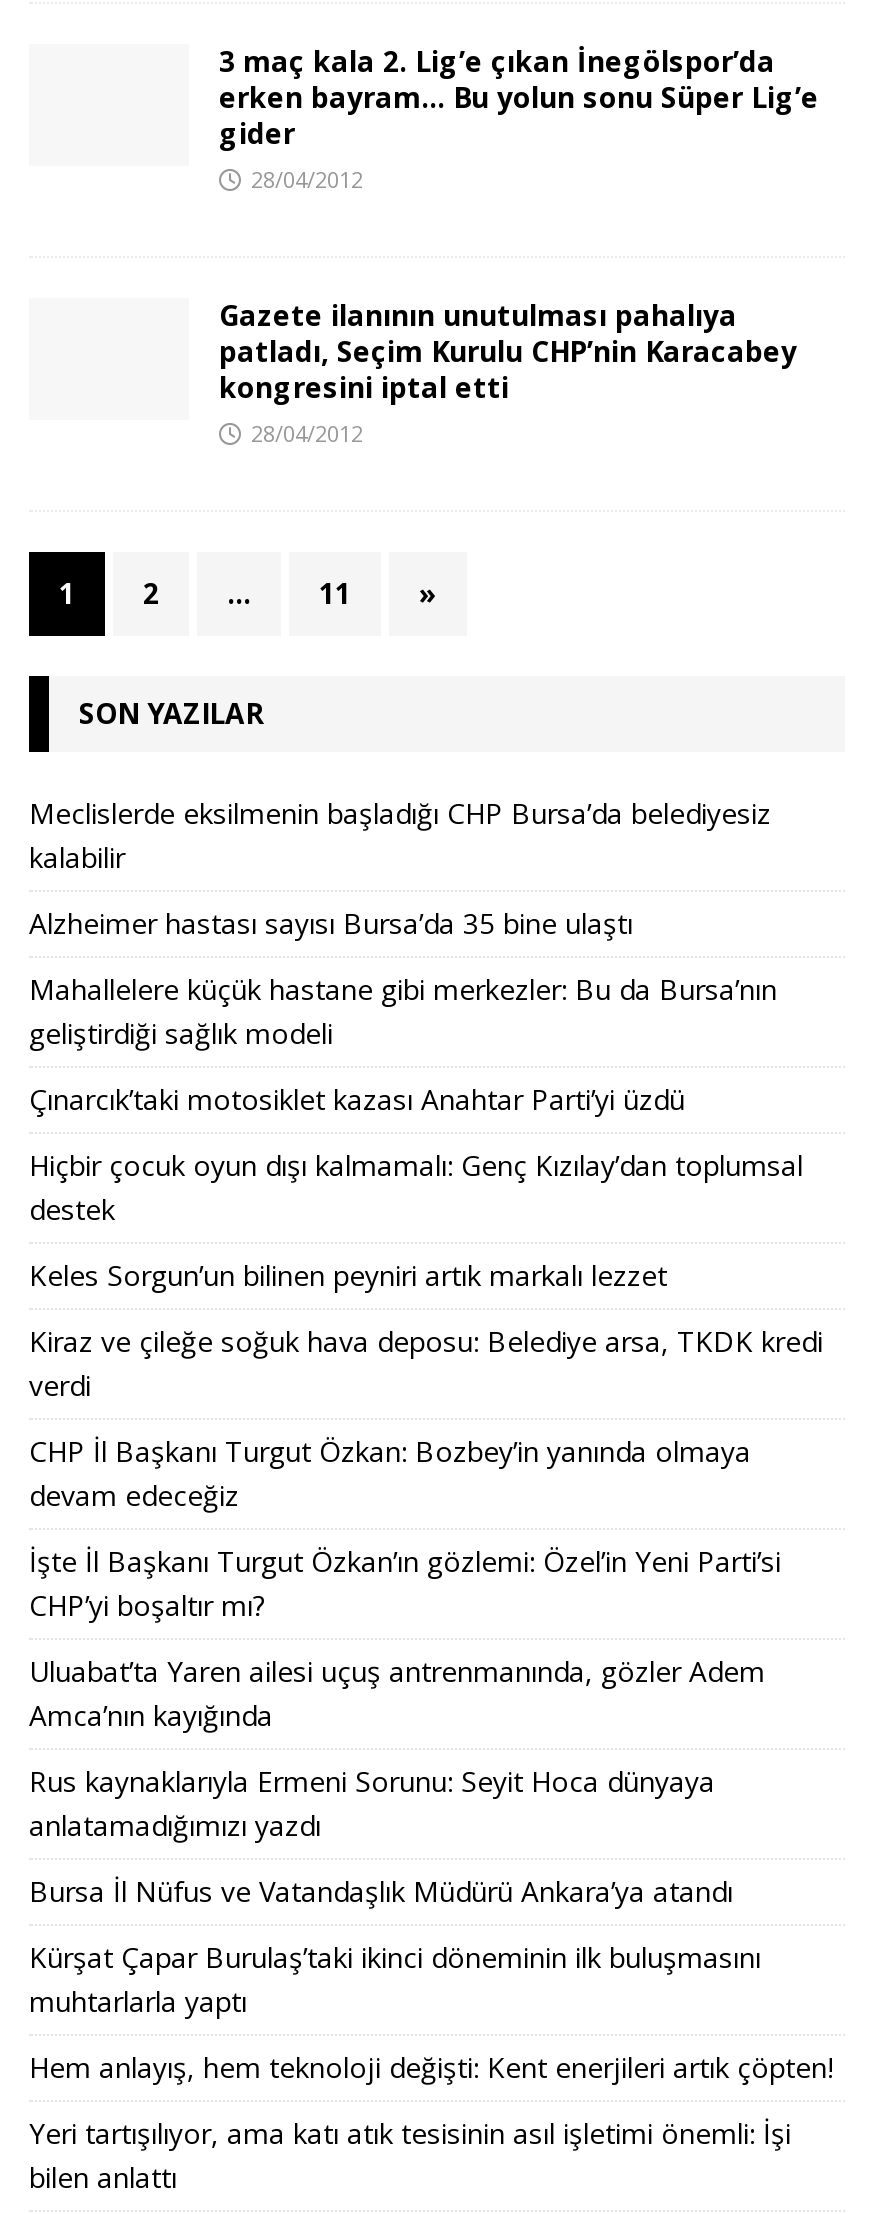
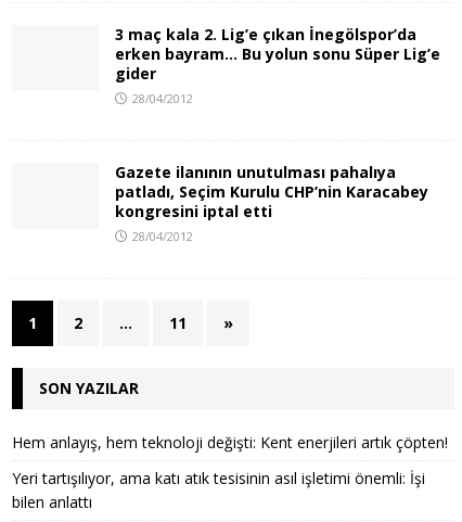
[29,795,823,2021] Meclislerde eksilmenin başladığı CHP Bursa’da belediyesiz | kalabilir | Alzheimer hastası sayısı Bursa’da 35 bine ulaştı | Mahallelere küçük hastane gibi merkezler: Bu da Bursa’nın | geliştirdiği sağlık modeli | Çınarcık’taki motosiklet kazası Anahtar Parti’yi üzdü | Hiçbir çocuk oyun dışı kalmamalı: Genç Kızılay’dan toplumsal | destek | Keles Sorgun’un bilinen peyniri artık markalı lezzet | Kiraz ve çileğe soğuk hava deposu: Belediye arsa, TKDK kredi | verdi | CHP İl Başkanı Turgut Özkan: Bozbey’in yanında olmaya | devam edeceğiz | İşte İl Başkanı Turgut Özkan’ın gözlemi: Özel’in Yeni Parti’si | CHP’yi boşaltır mı? | Uluabat’ta Yaren ailesi uçuş antrenmanında, gözler Adem | Amca’nın kayığında | Rus kaynaklarıyla Ermeni Sorunu: Seyit Hoca dünyaya | anlatamadığımızı yazdı | Bursa İl Nüfus ve Vatandaşlık Müdürü Ankara’ya atandı | Kürşat Çapar Burulaş’taki ikinci döneminin ilk buluşmasını | muhtarlarla yaptı -> none

